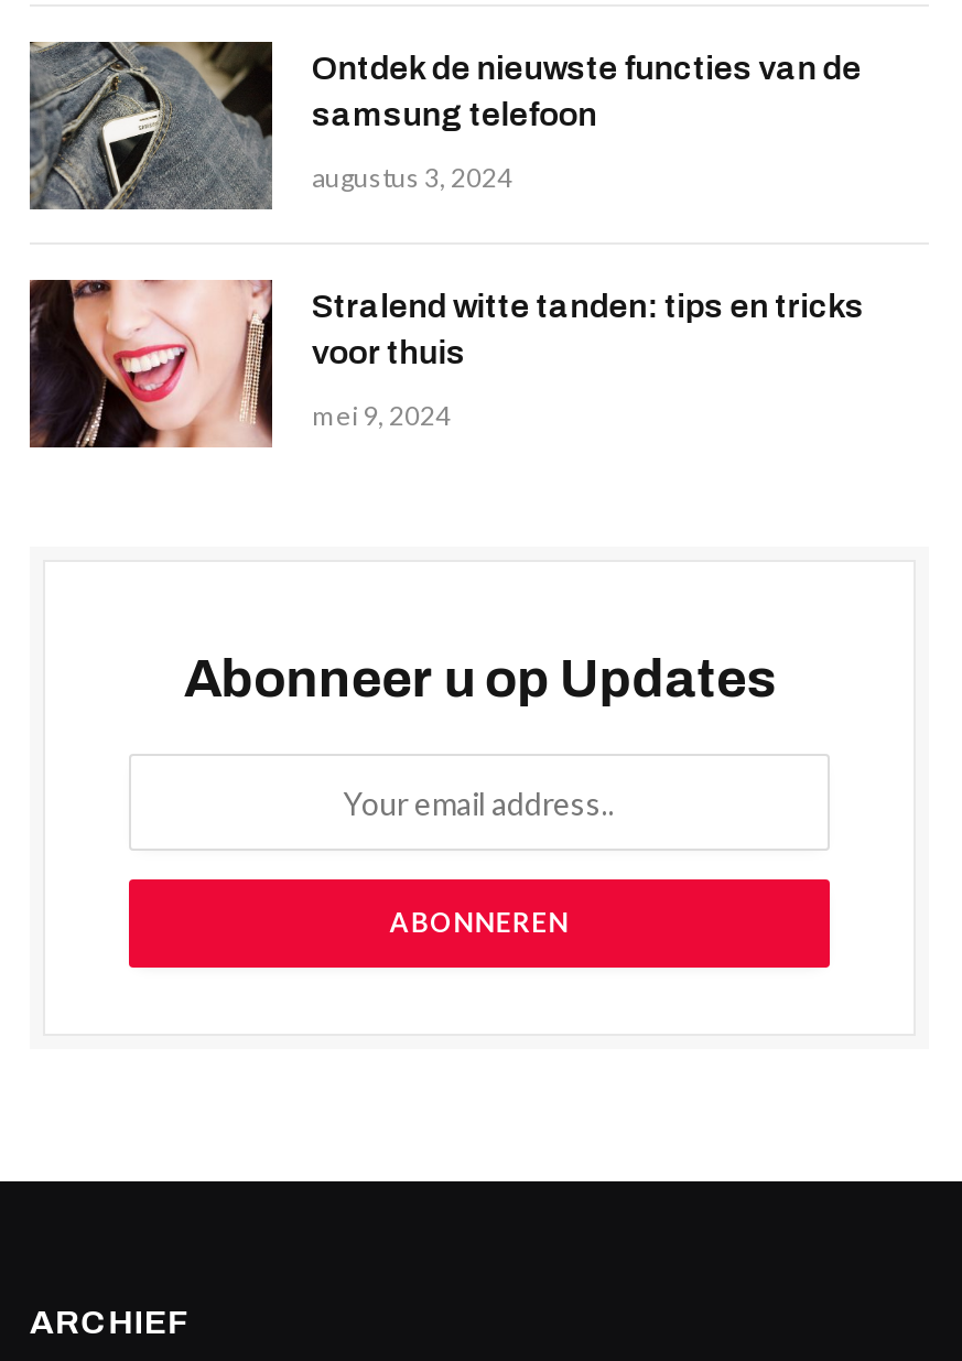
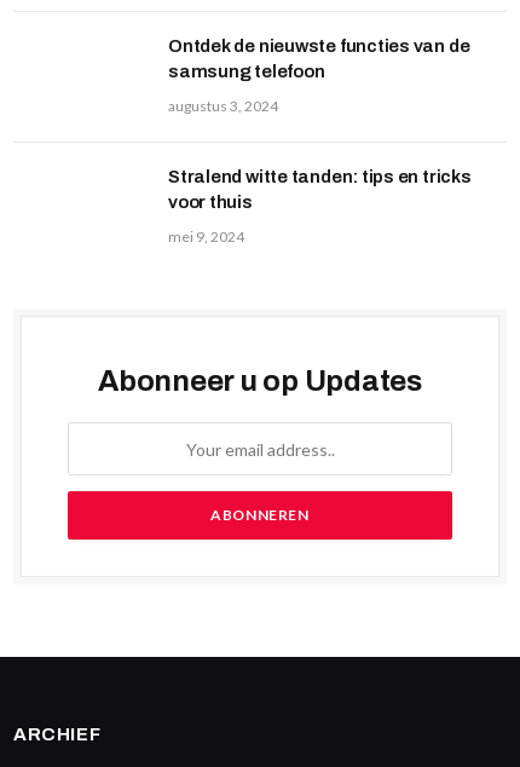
[28,40,274,212] [image] -> none
[28,278,274,450] [image] -> none

